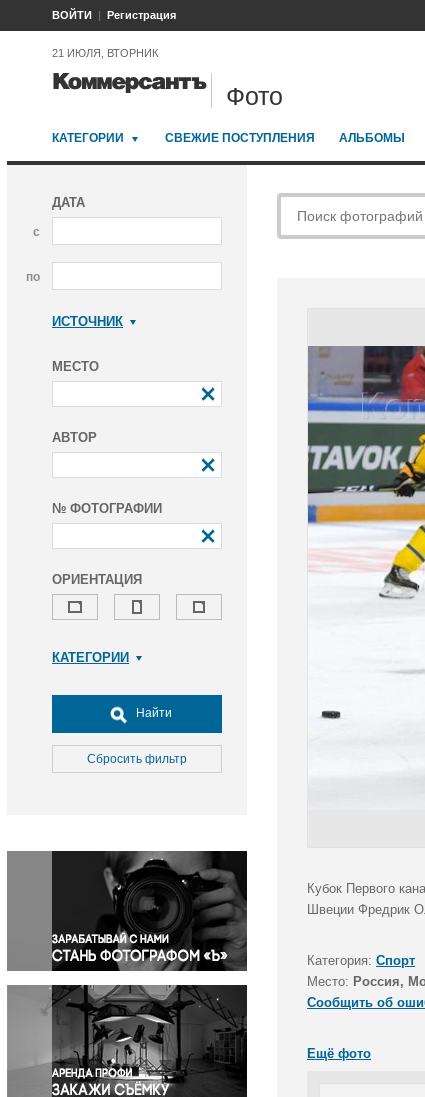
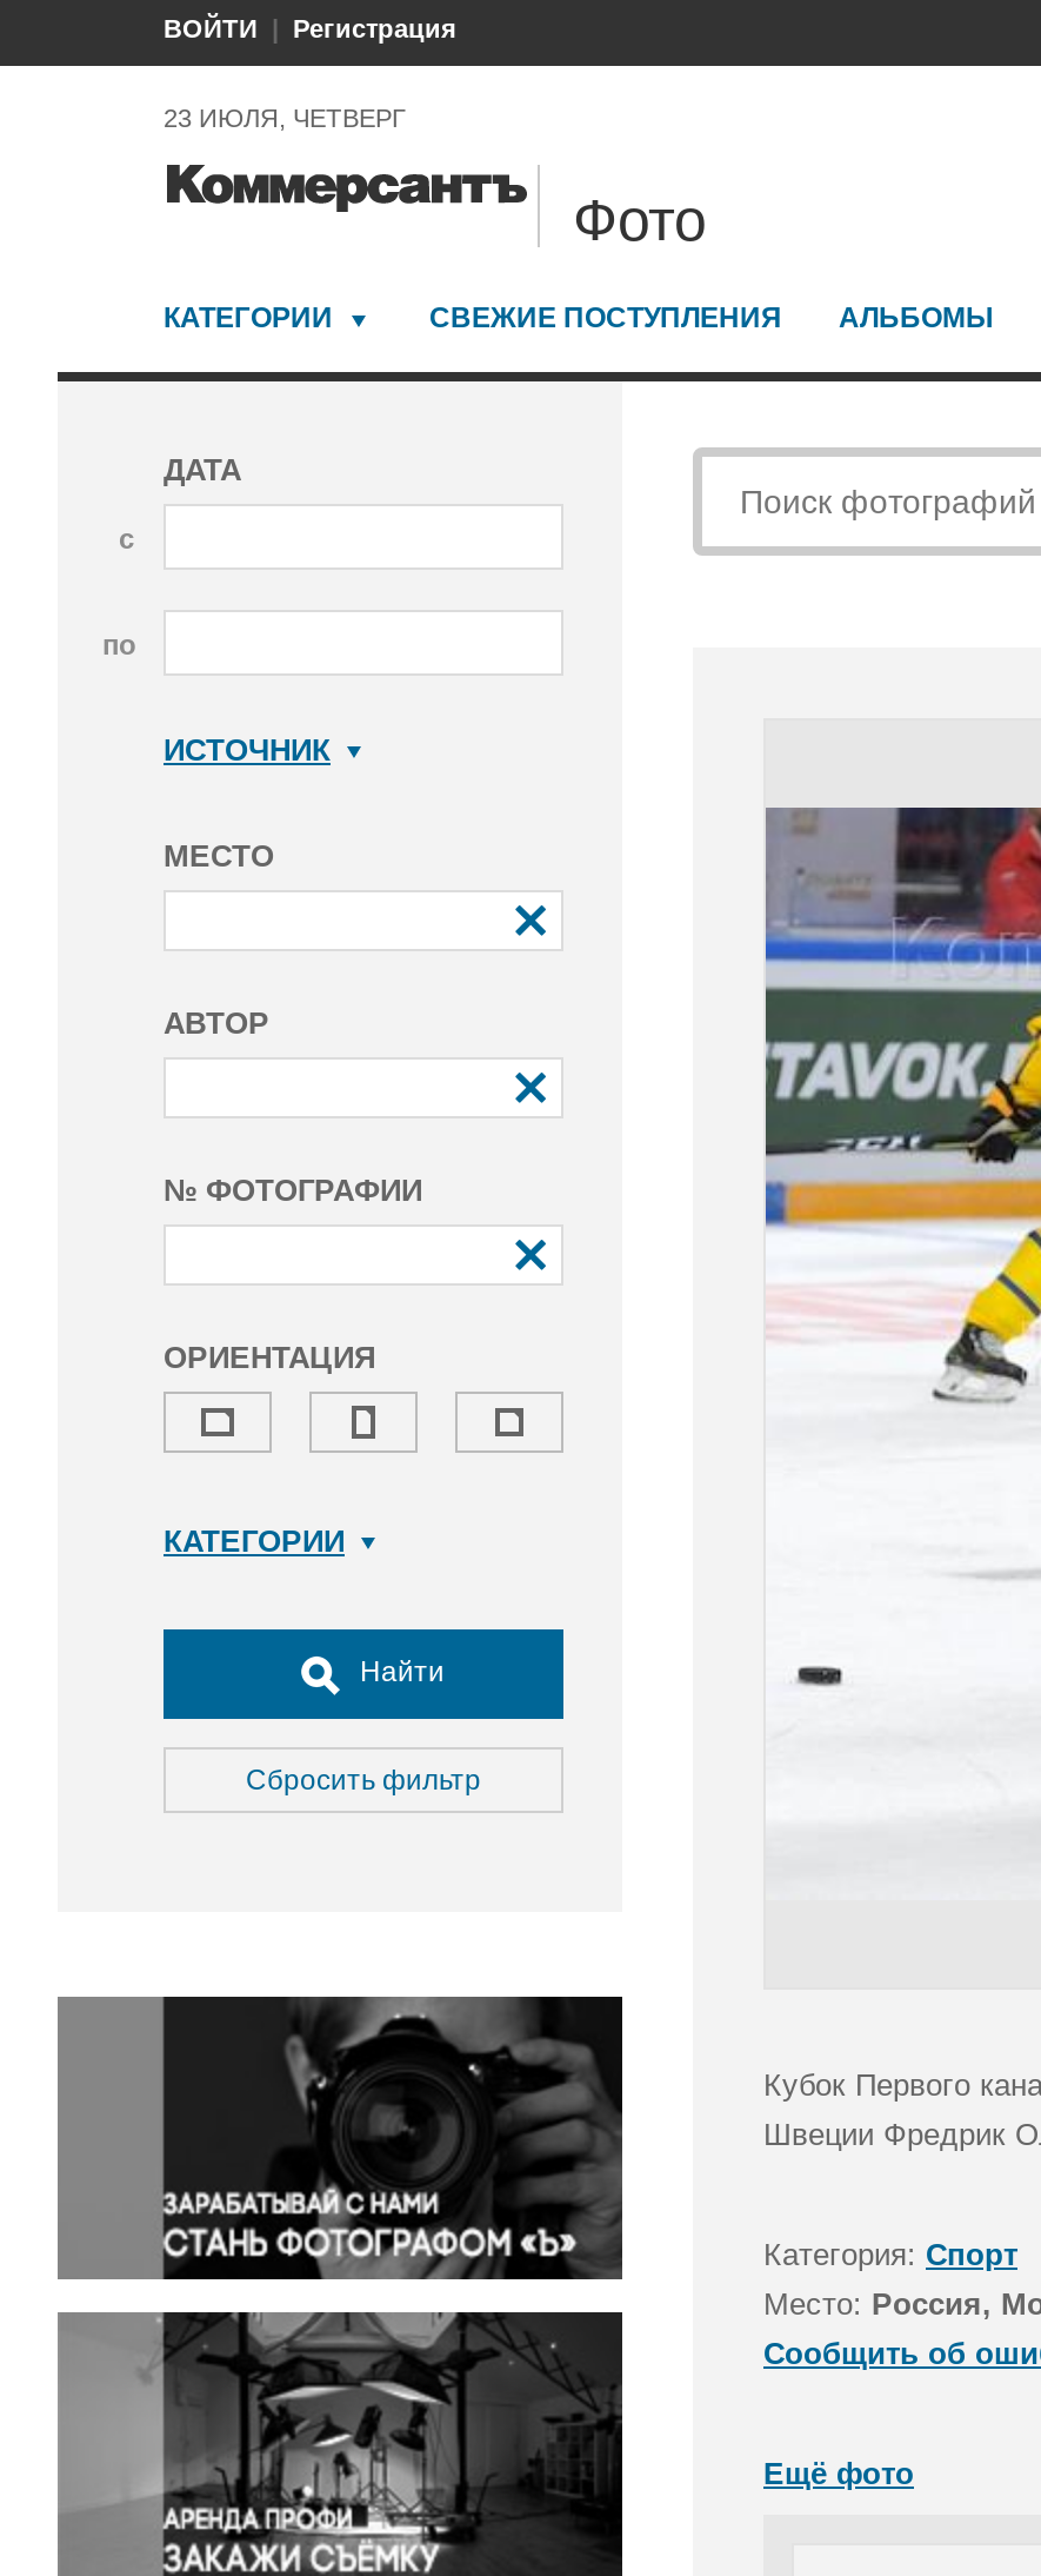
[52,47,158,59] 21 ИЮЛЯ, ВТОРНИК -> [164,104,406,132] 23 ИЮЛЯ, ЧЕТВЕРГ

